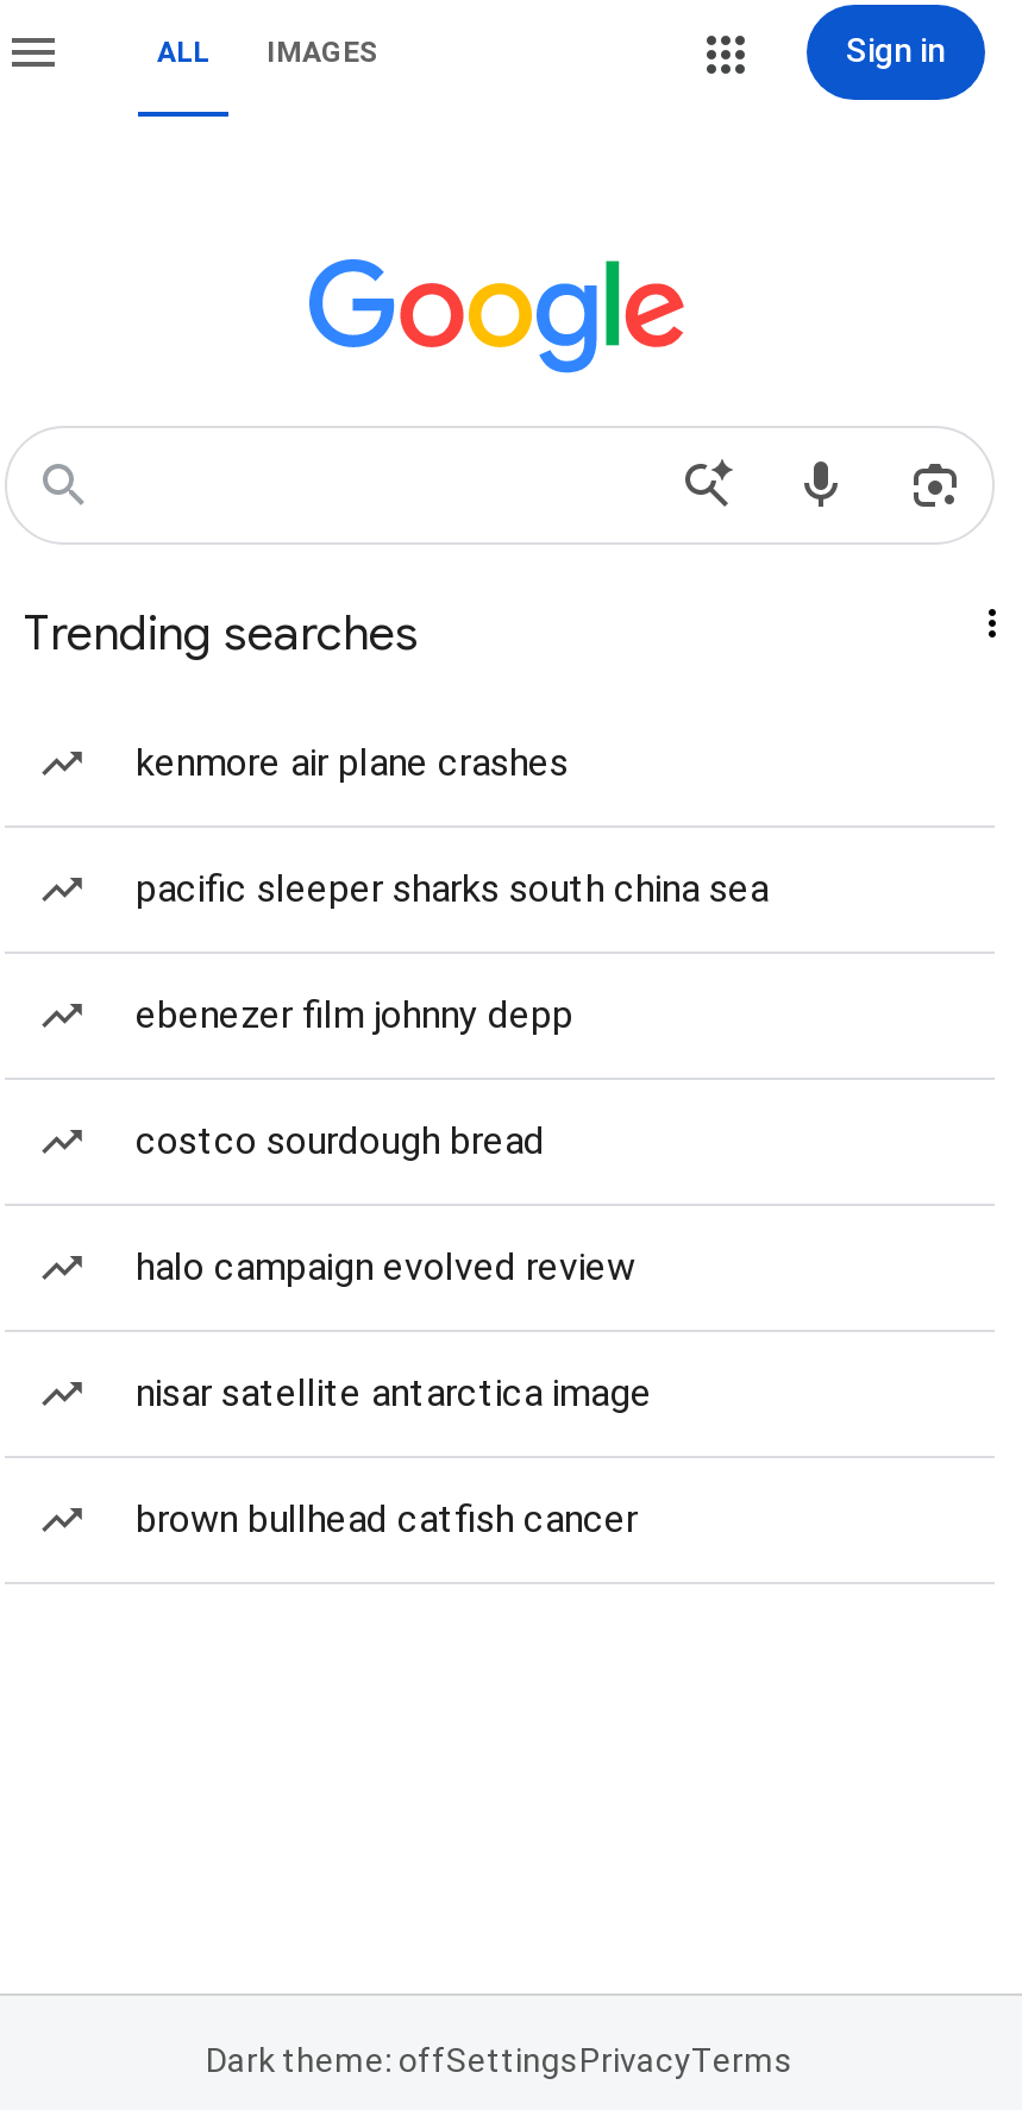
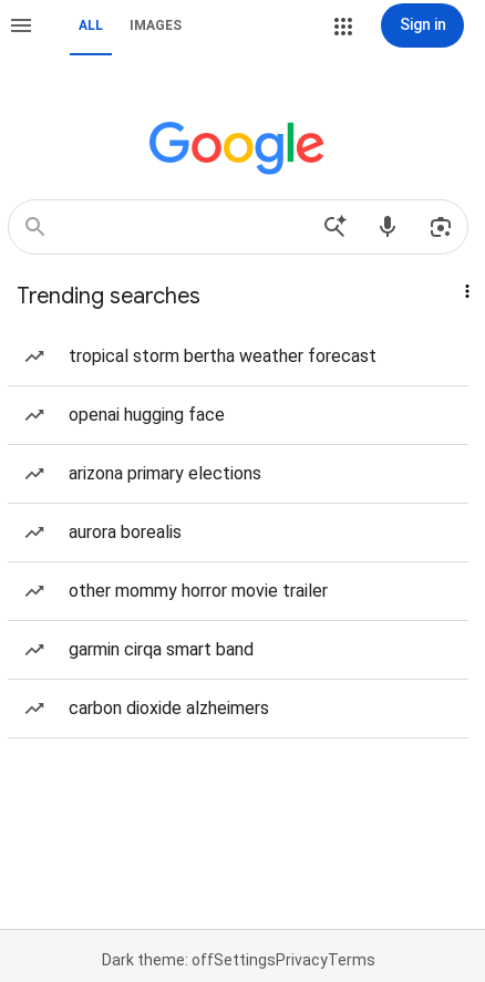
[136,740,569,785] kenmore air plane crashes -> [69,345,376,366] tropical storm bertha weather forecast
[136,866,769,911] pacific sleeper sharks south china sea -> [69,404,225,425] openai hugging face
[136,992,573,1037] ebenezer film johnny depp -> [69,463,261,484] arizona primary elections
[136,1118,545,1163] costco sourdough bread -> [69,521,182,542] aurora borealis
[136,1244,635,1289] halo campaign evolved review -> [69,580,328,601] other mommy horror movie trailer
[136,1370,652,1415] nisar satellite antarctica image -> [69,639,254,660] garmin cirqa smart band
[136,1496,638,1541] brown bullhead catfish cancer -> [69,697,269,719] carbon dioxide alzheimers

